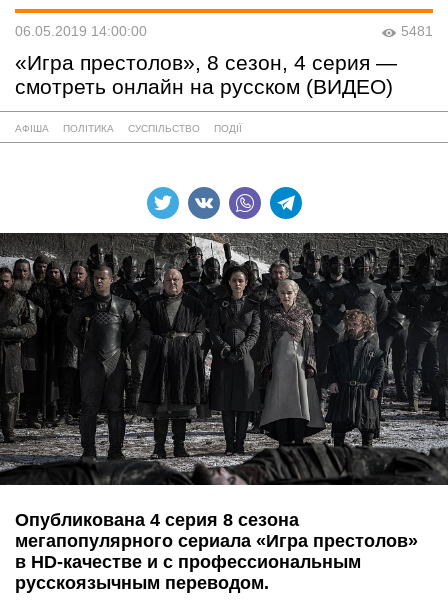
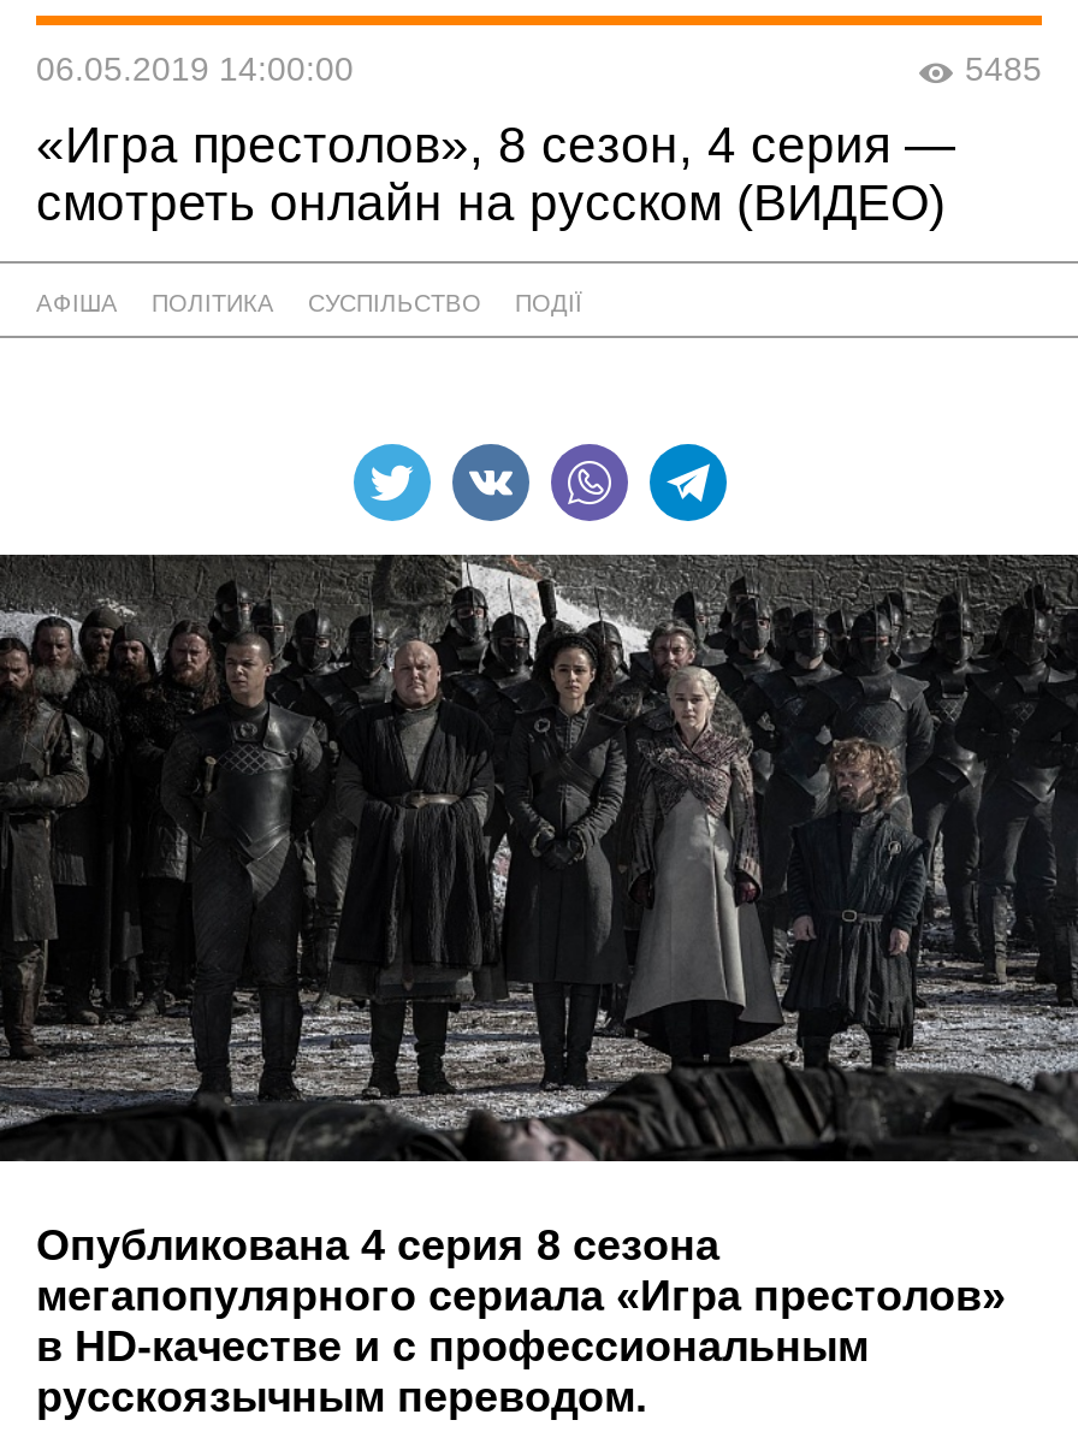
[401,23,433,39] 5481 -> [965,49,1042,88] 5485

